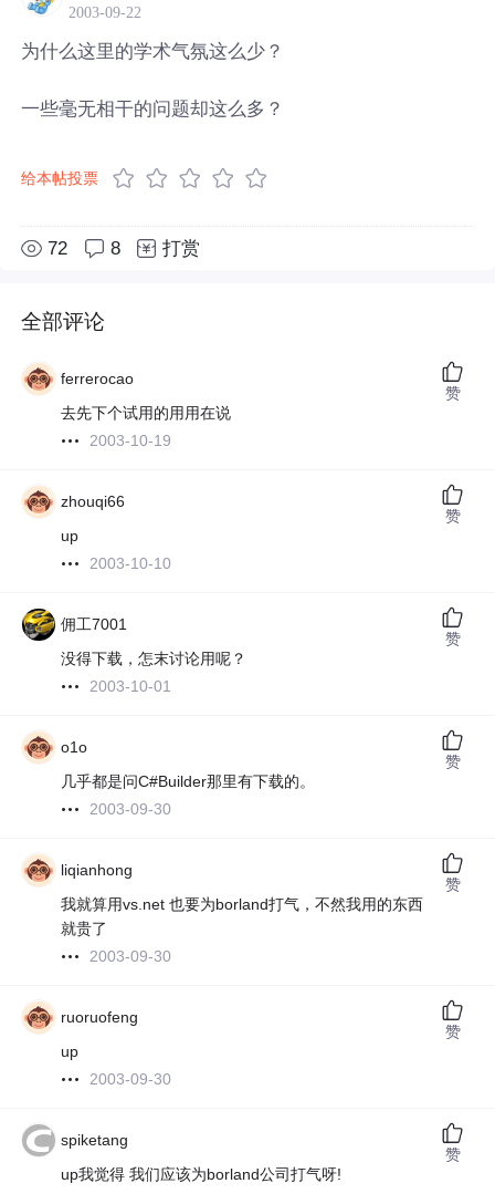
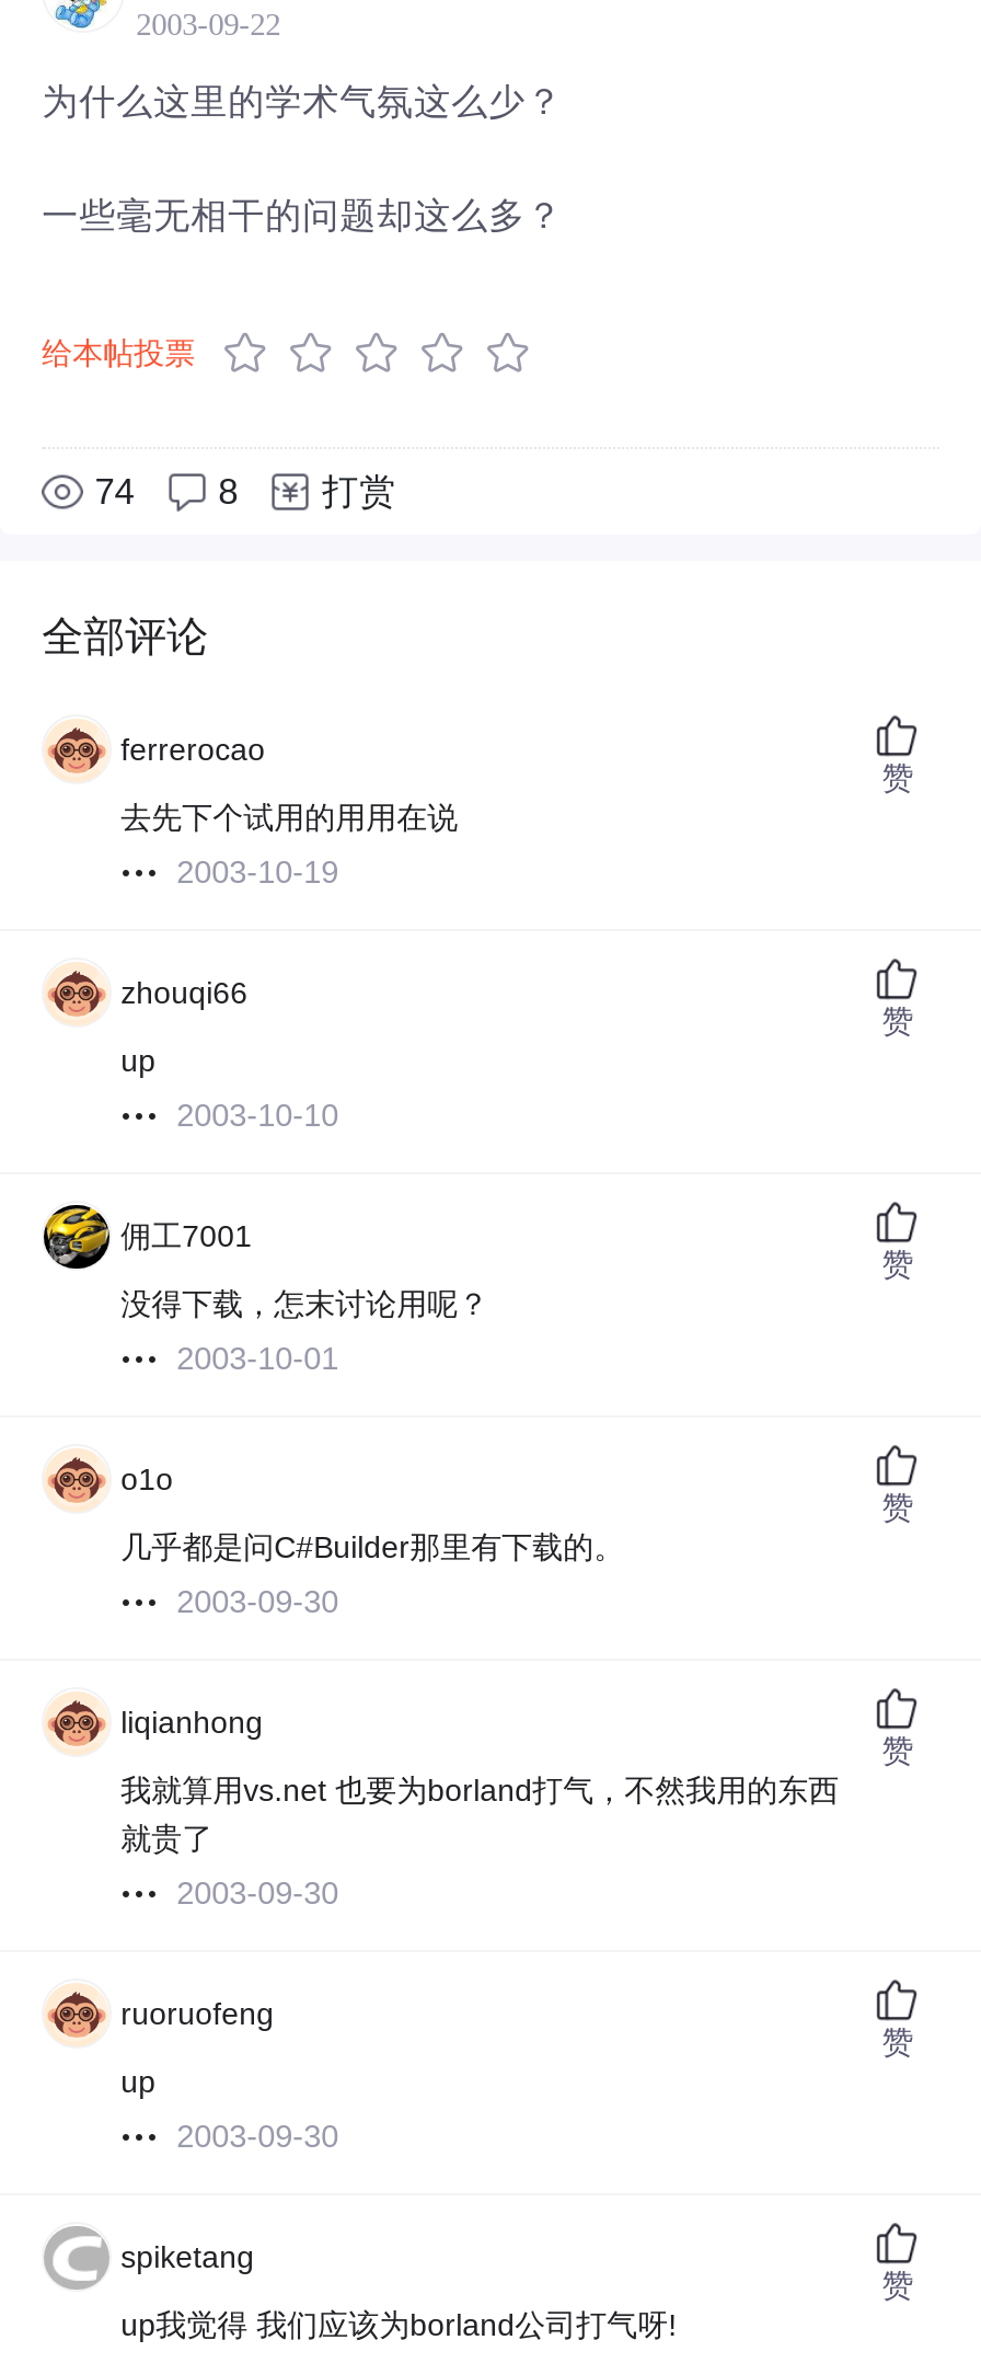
[48,238,68,259] 72 -> [95,472,134,513] 74

